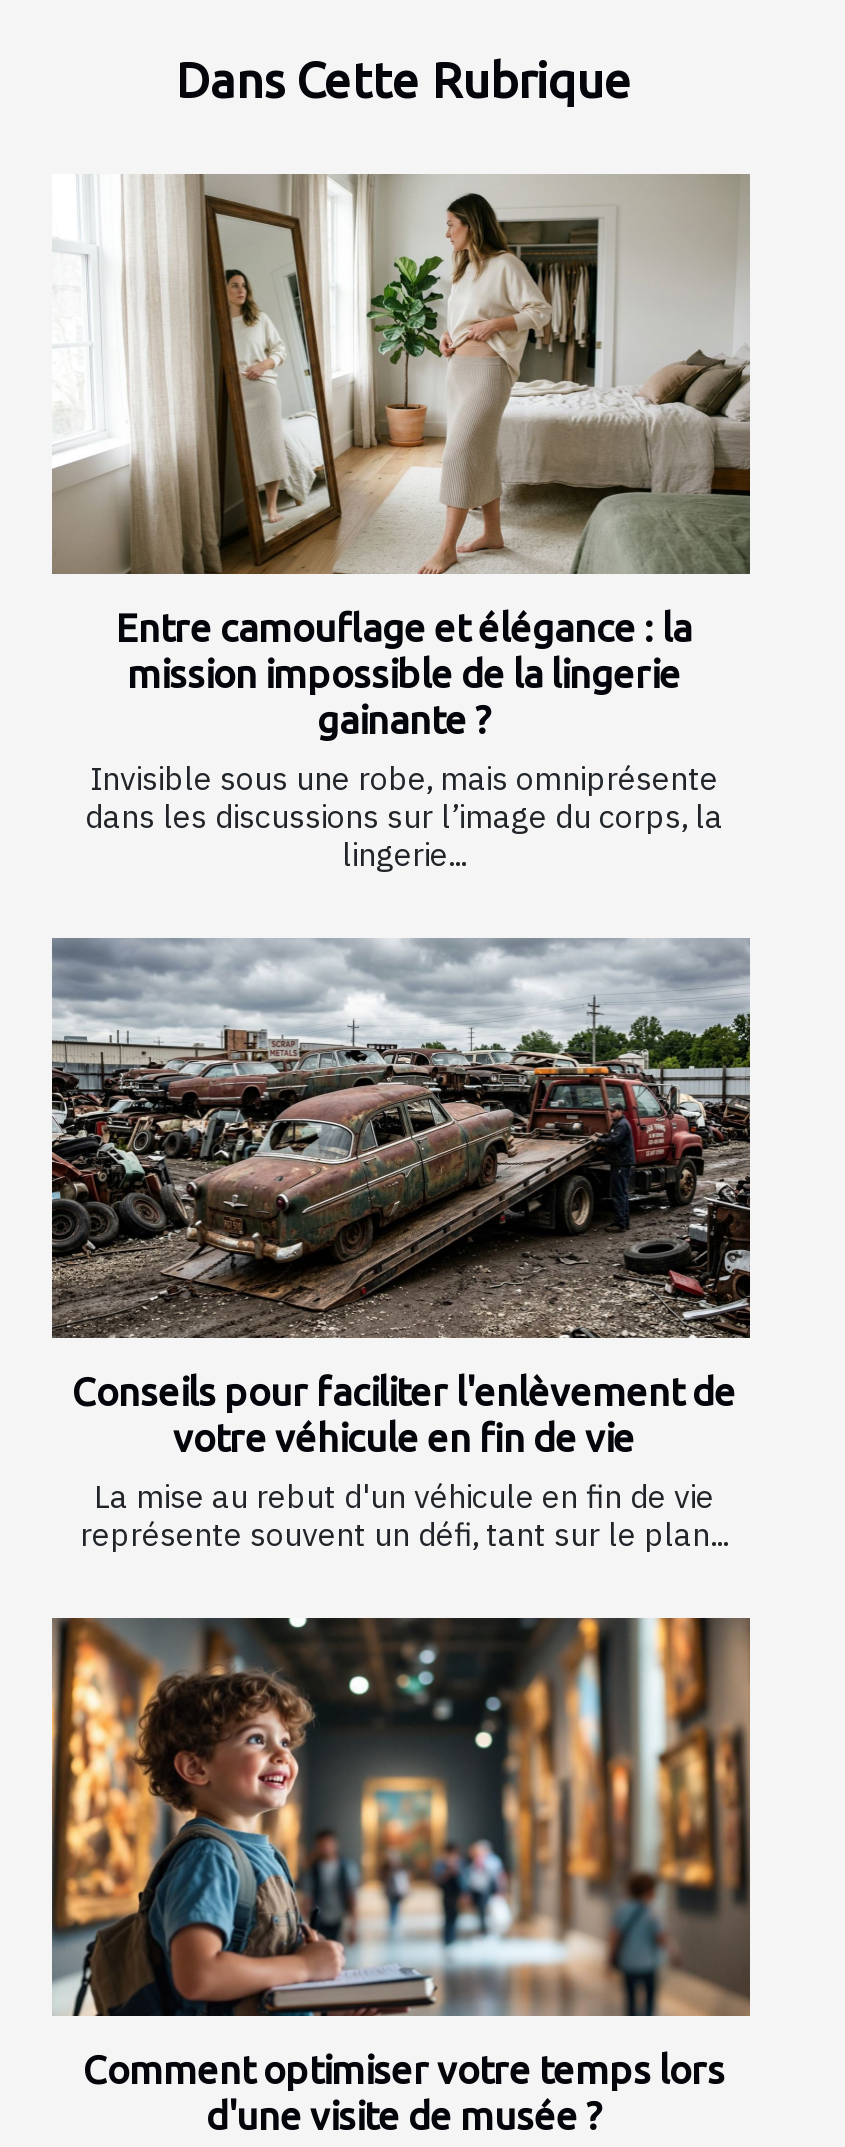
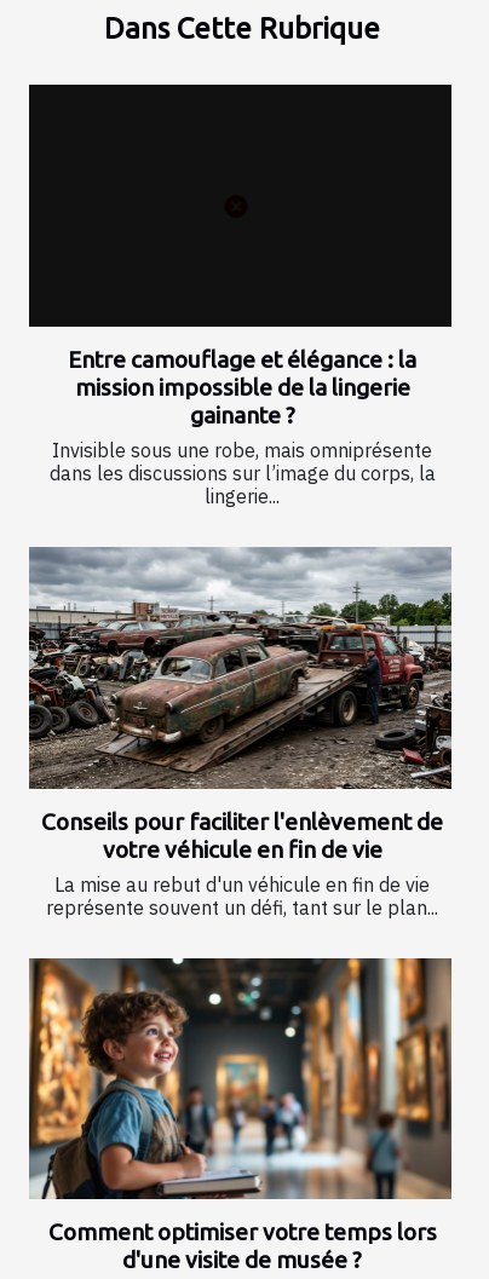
[52,172,752,576] [image] -> none

